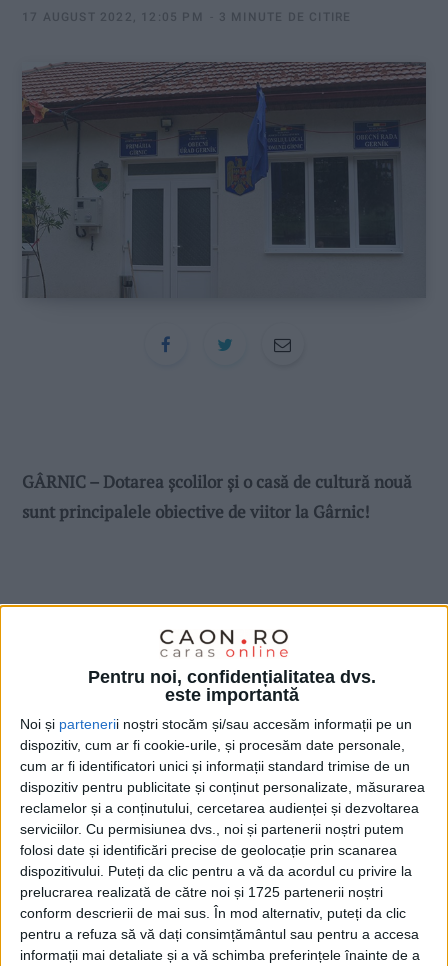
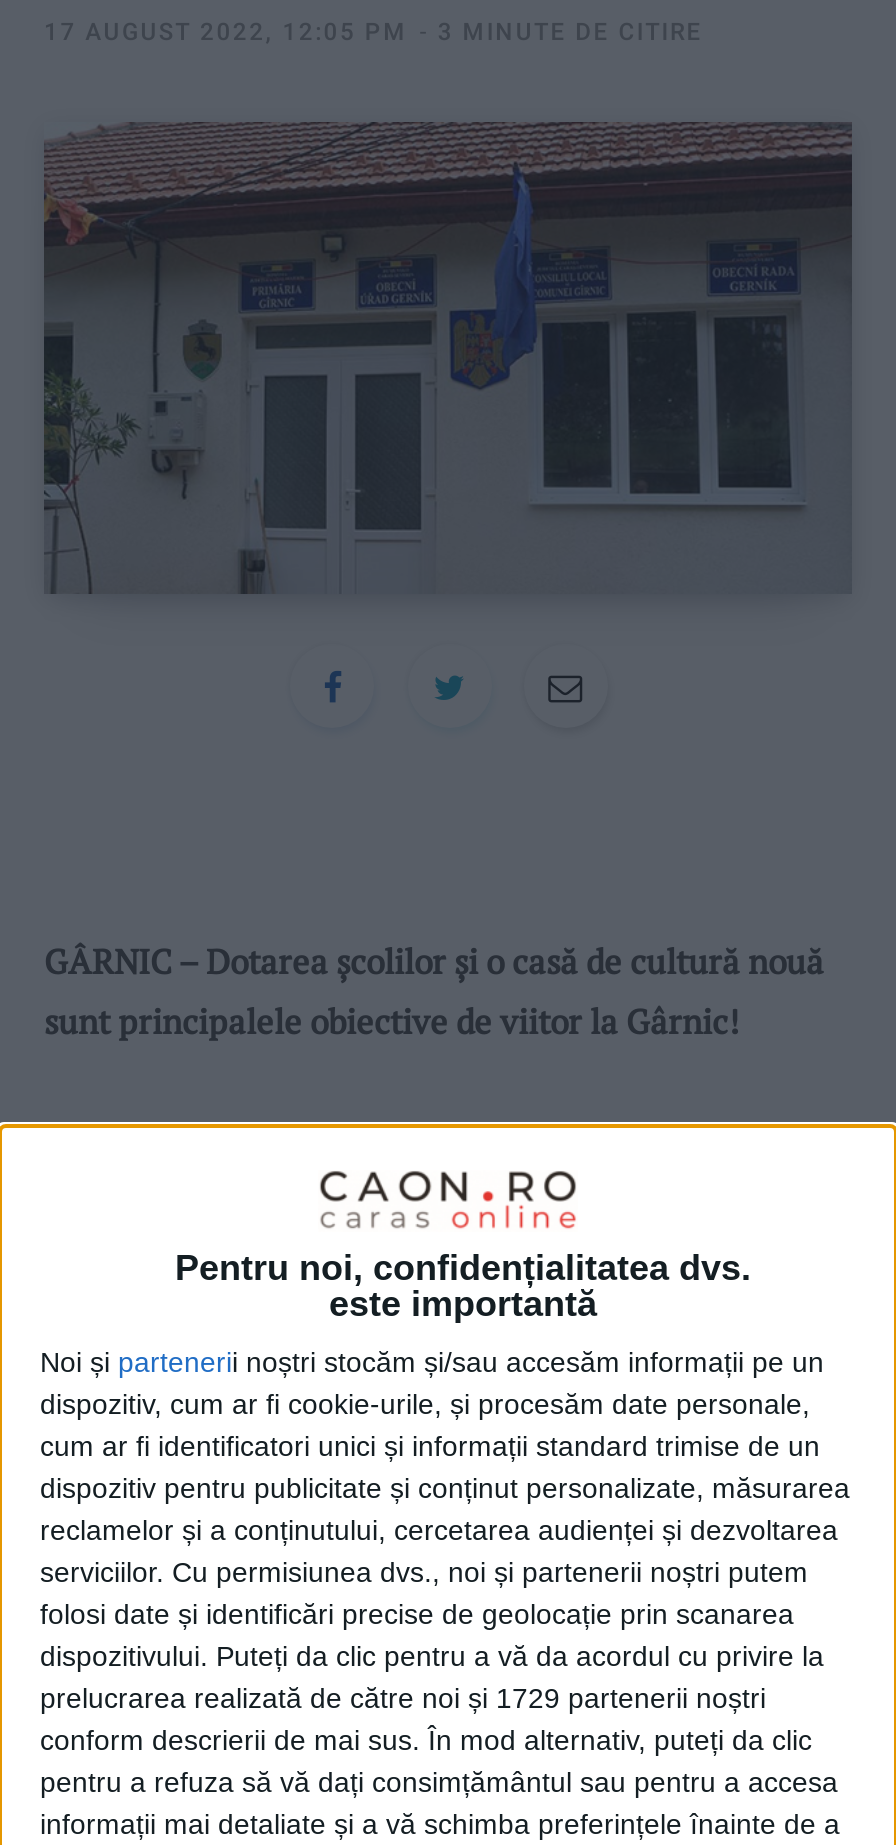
[20,884,383,900] prelucrarea realizată de către noi și 1725 partenerii noștri -> [40,1681,766,1713] prelucrarea realizată de către noi și 1729 partenerii noștri

